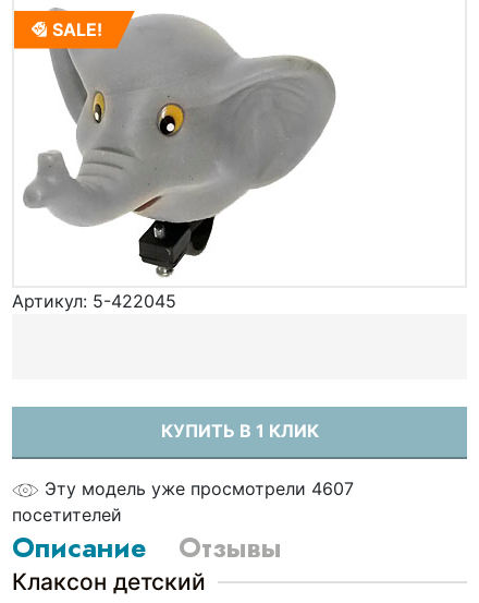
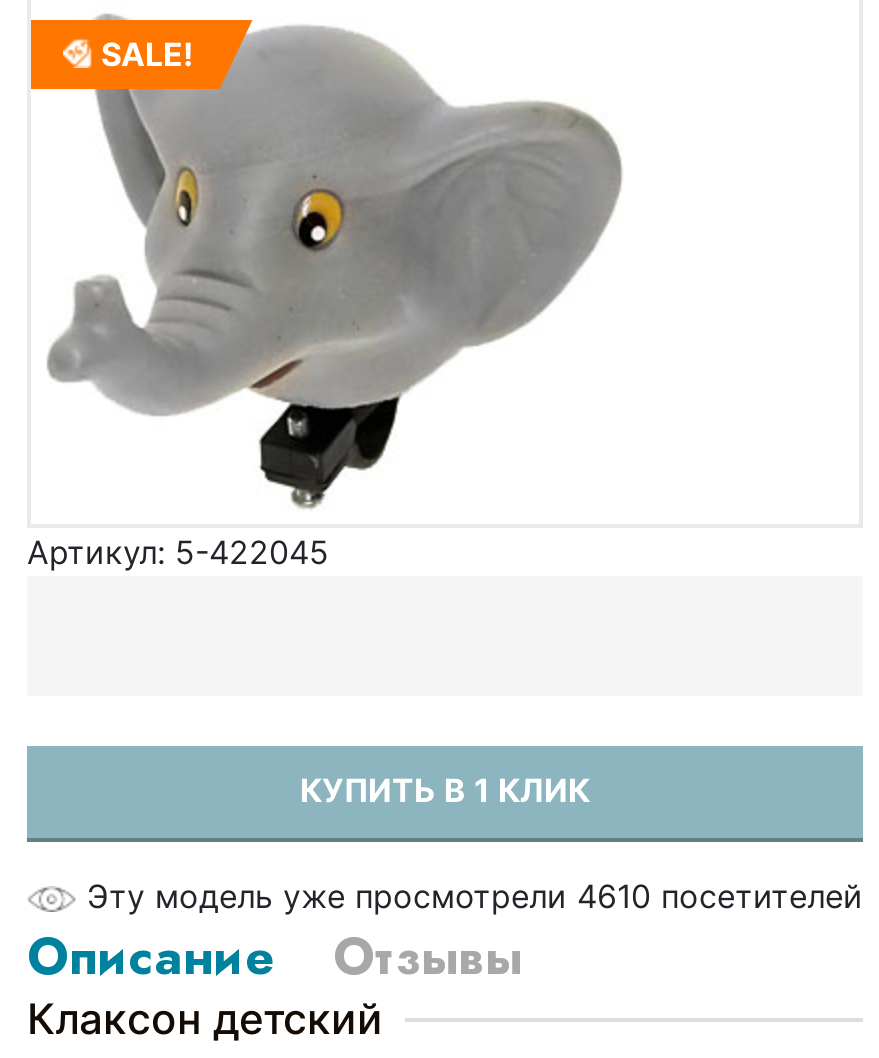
[12,477,354,525] Эту модель уже просмотрели 4607 | посетителей -> [87,875,863,915] Эту модель уже просмотрели 4610 посетителей

